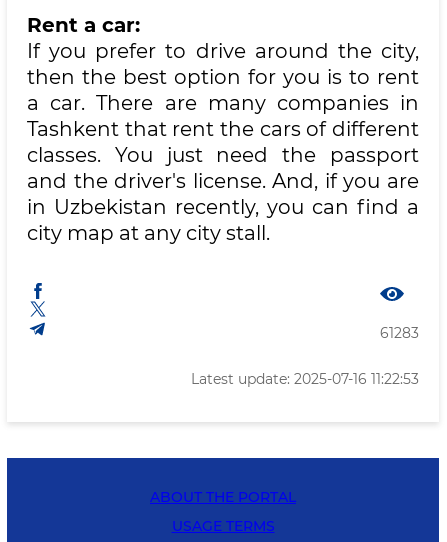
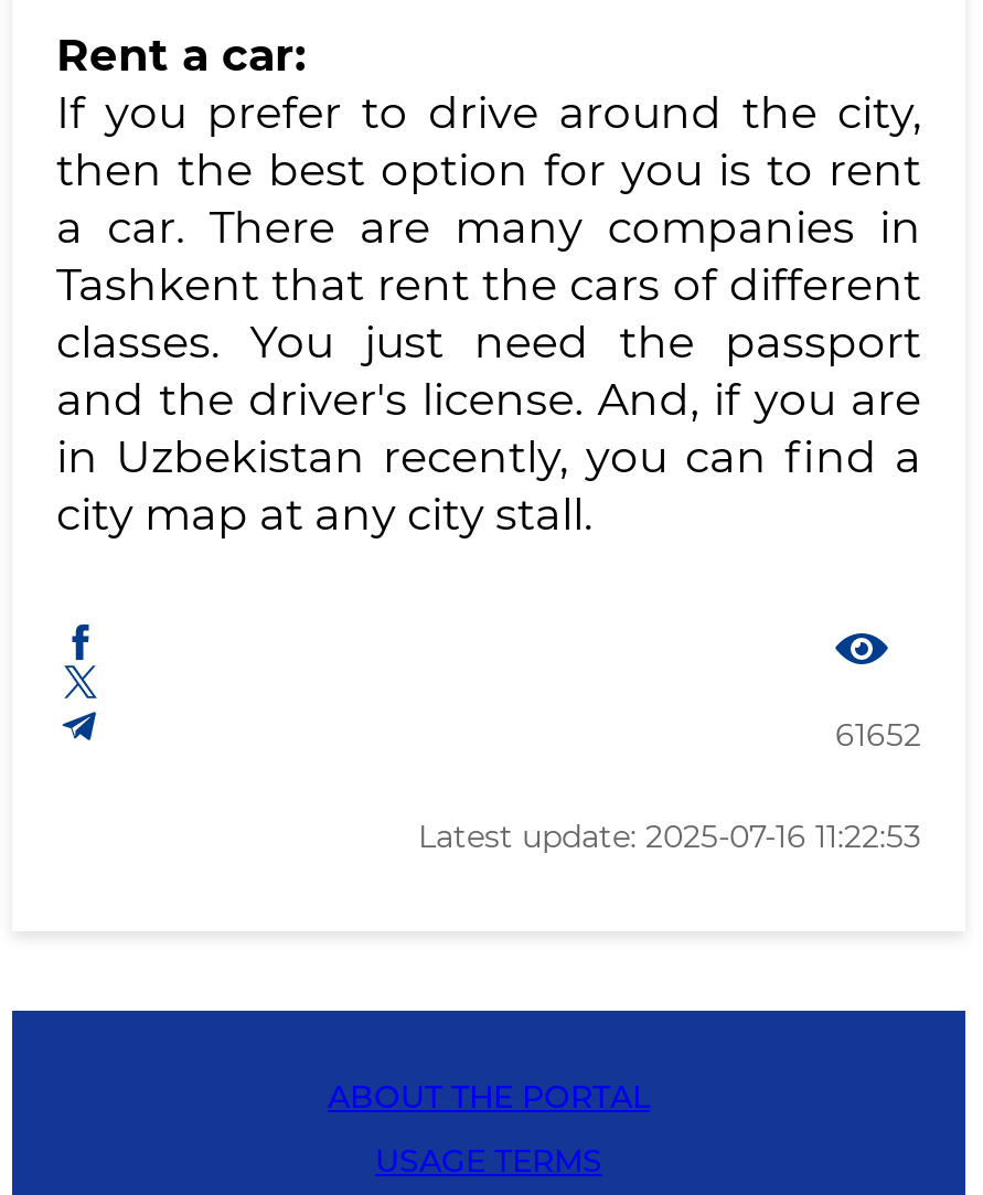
[380,324,419,342] 61283 -> [835,715,921,755] 61652

